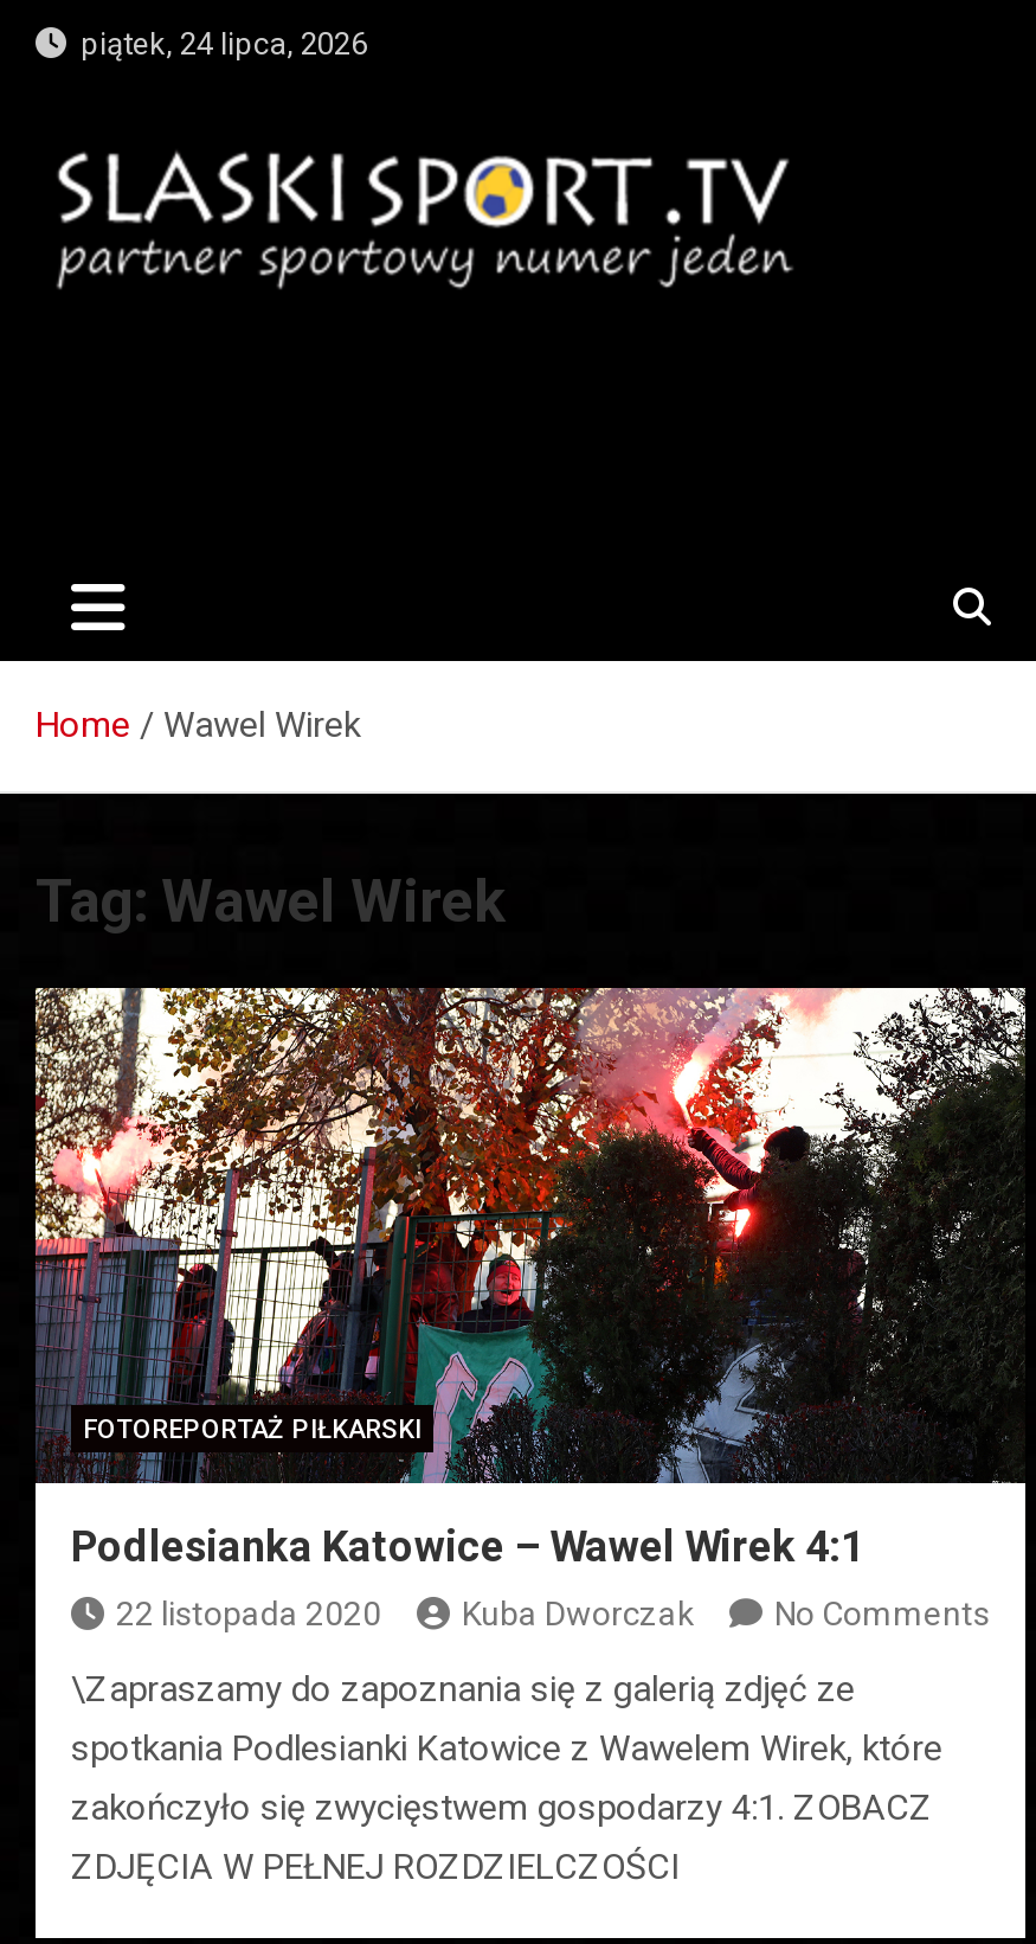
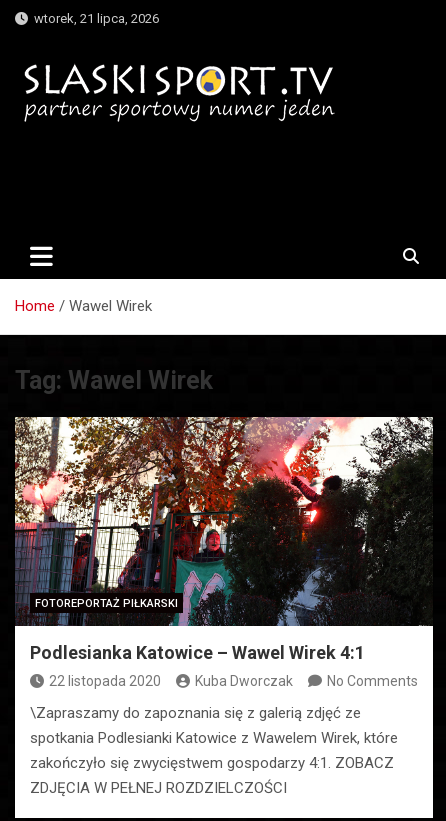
[66,26,367,62] piątek, 24 lipca, 2026 -> [28,11,159,26] wtorek, 21 lipca, 2026

